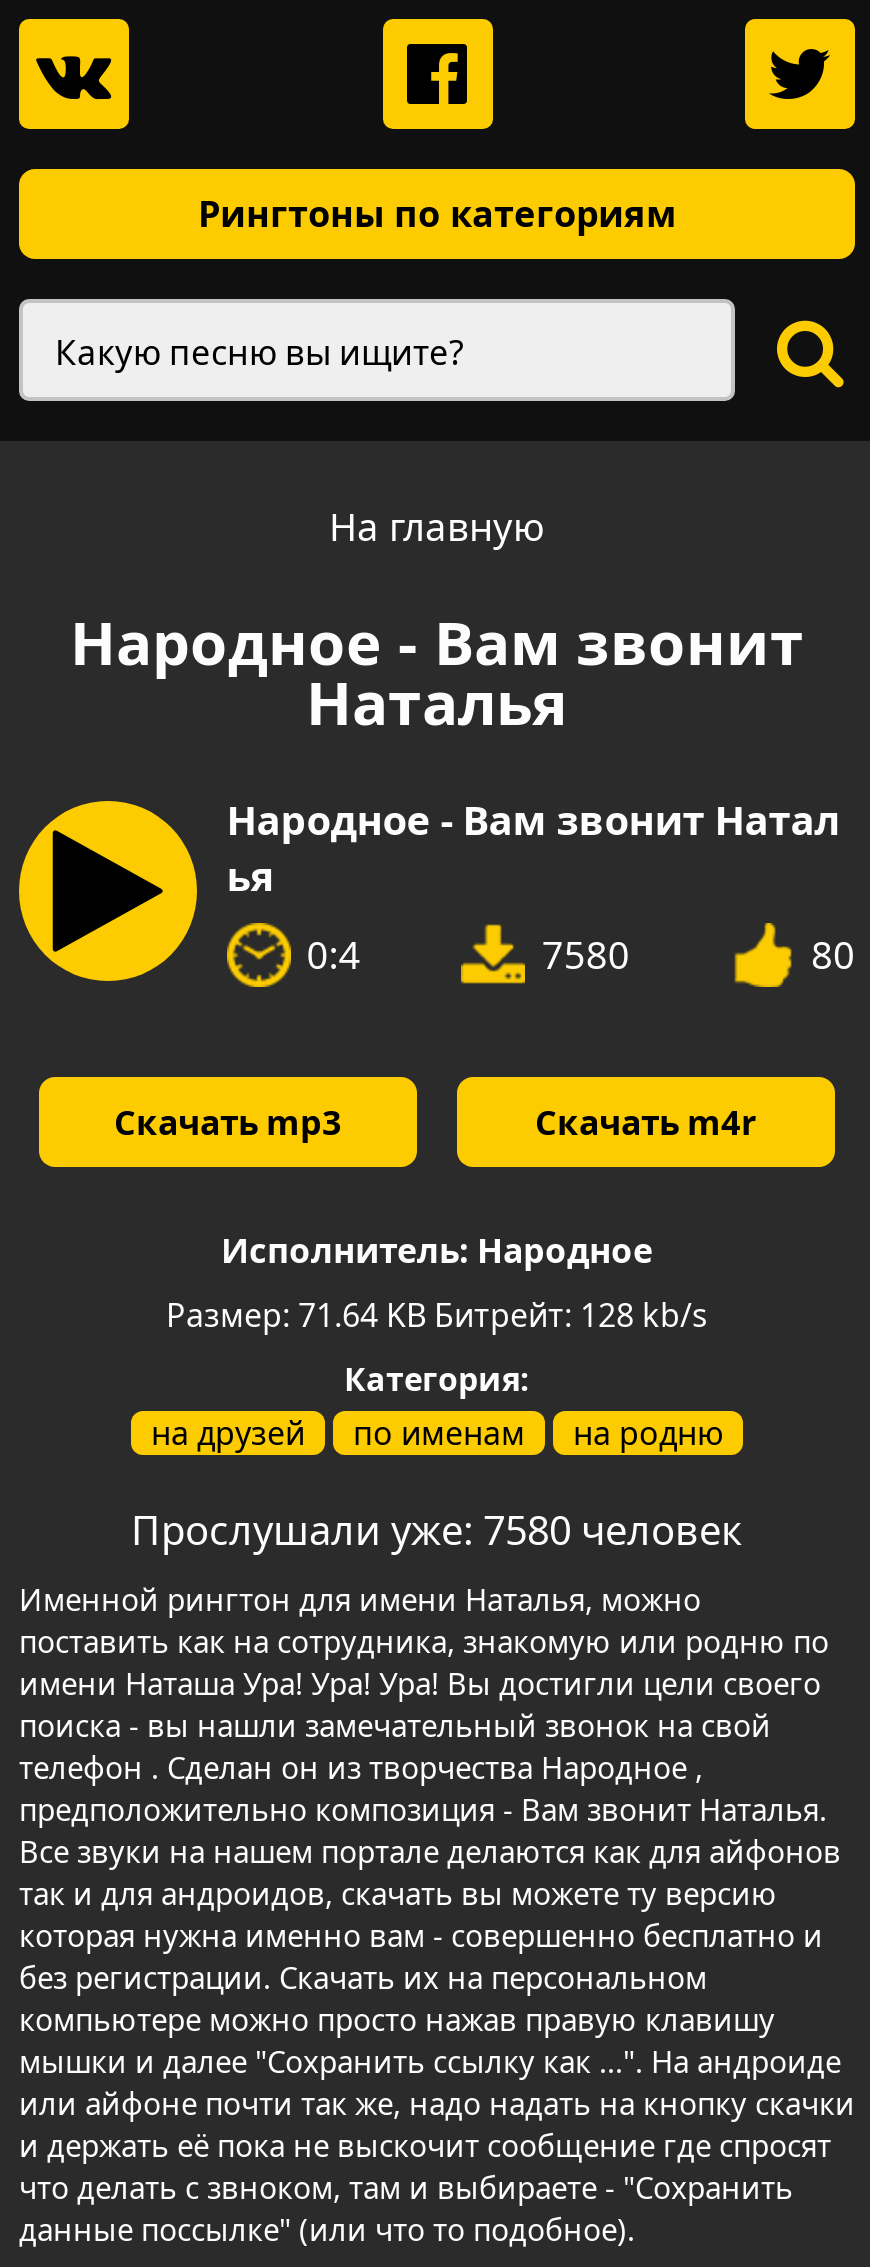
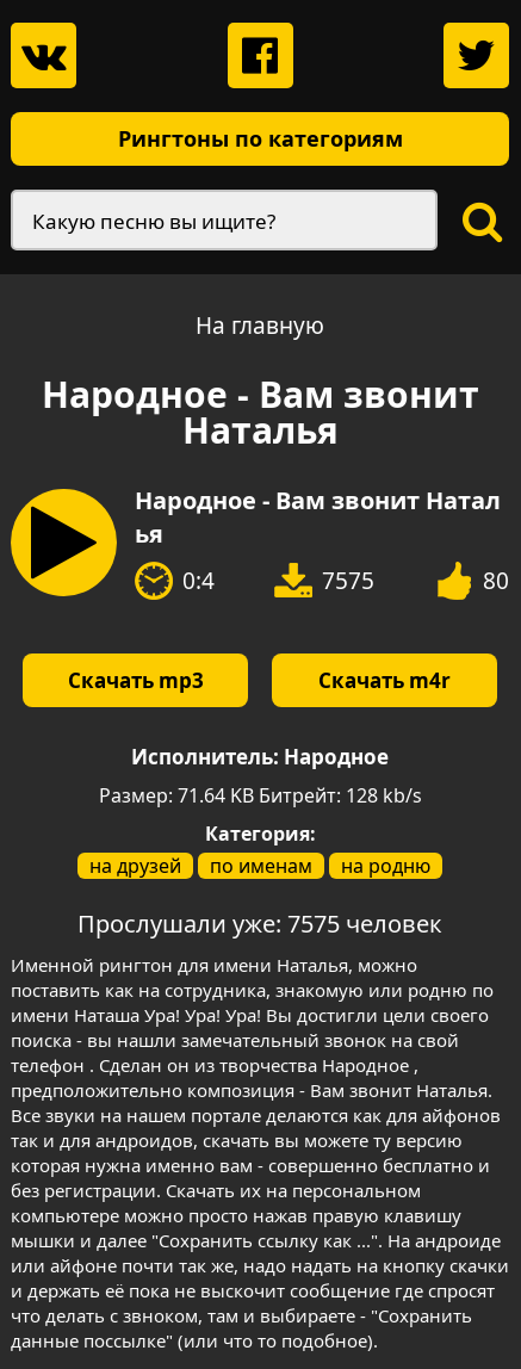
[542,929,630,981] 7580 -> [322,565,375,596] 7575
[131,1503,743,1557] Прослушали уже: 7580 человек -> [77,907,442,940] Прослушали уже: 7575 человек

